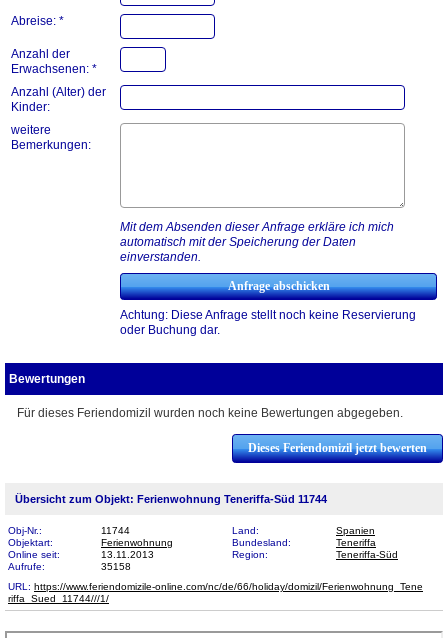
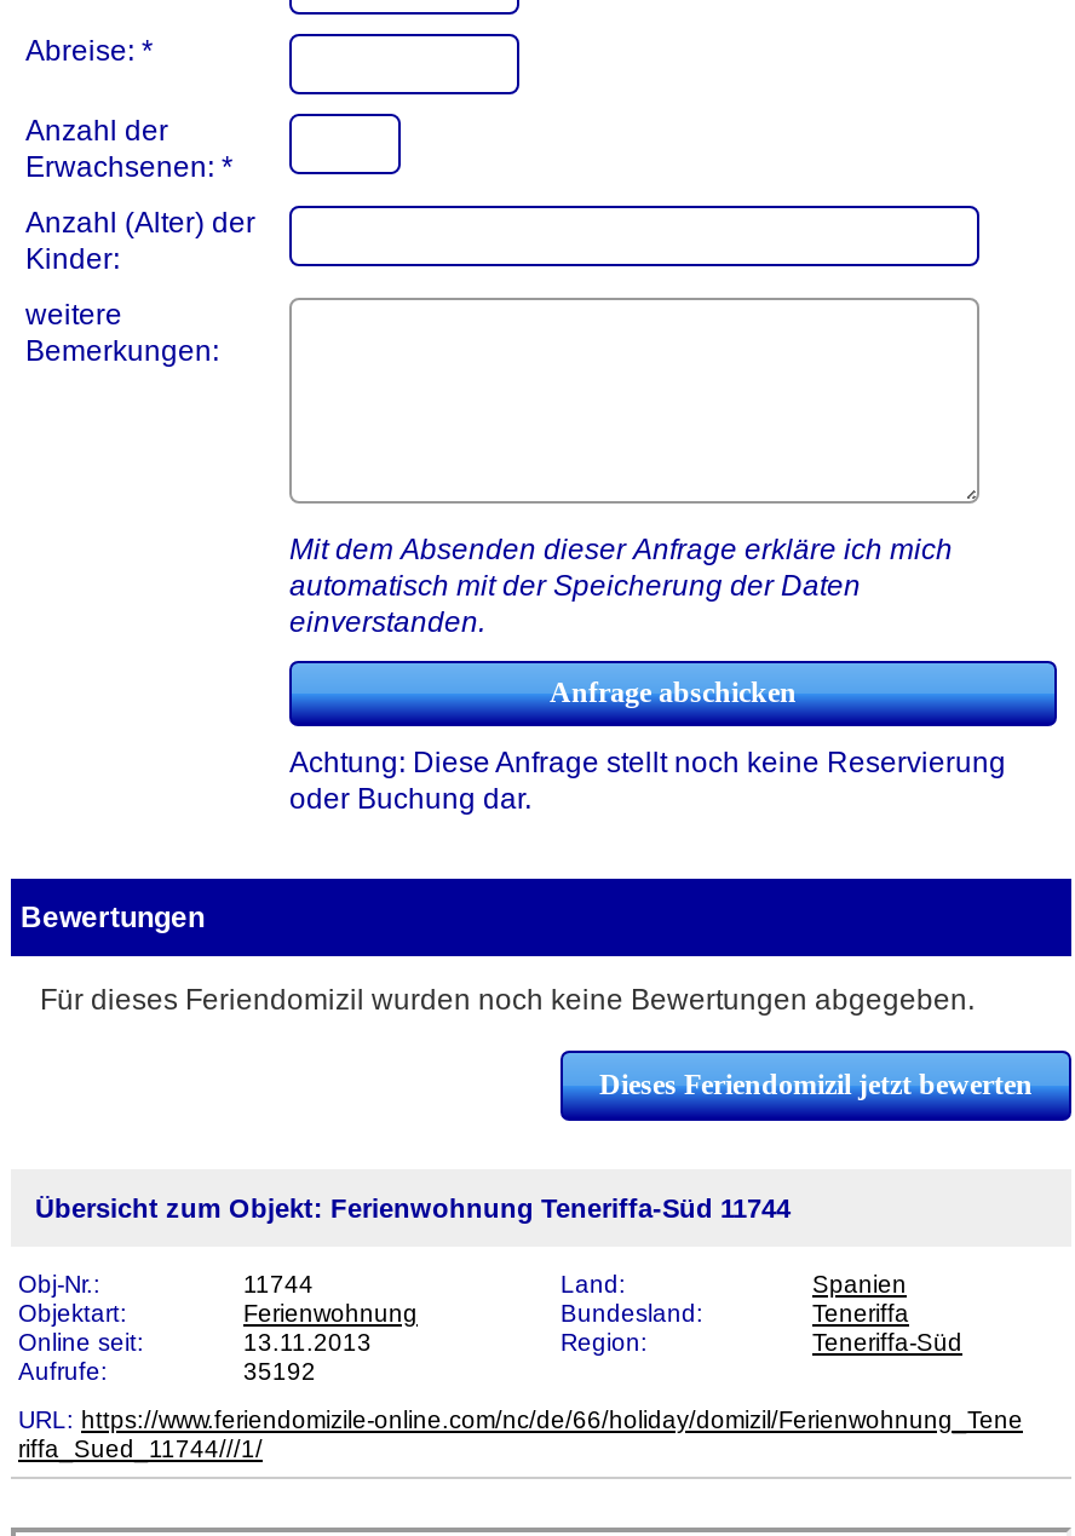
[101,561,131,572] 35158 -> [243,1359,316,1386] 35192

